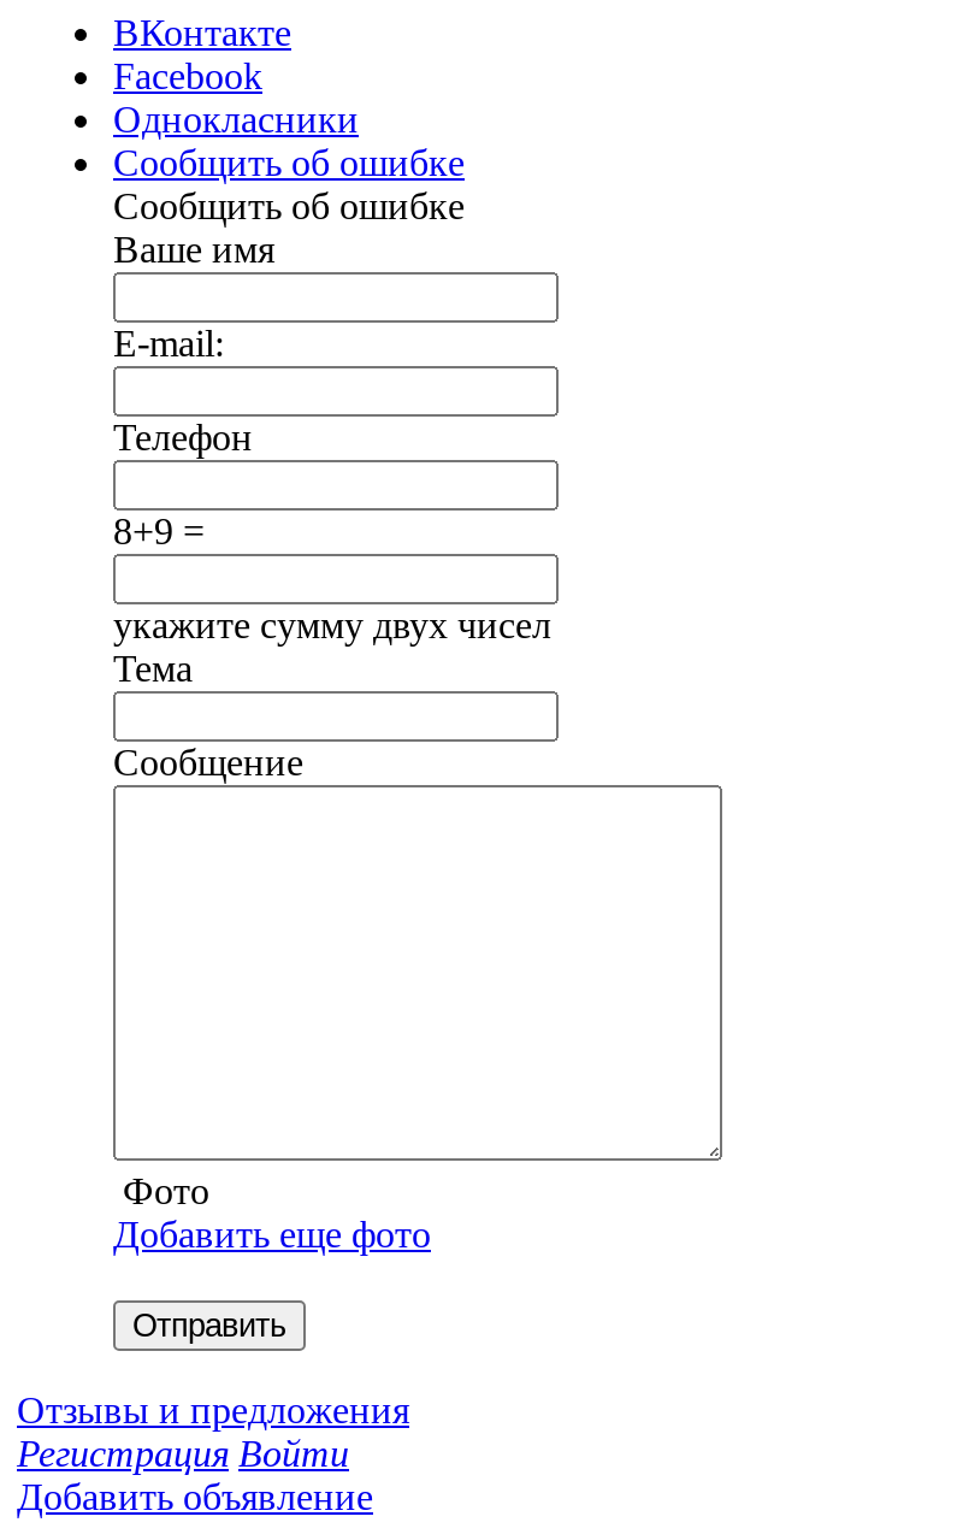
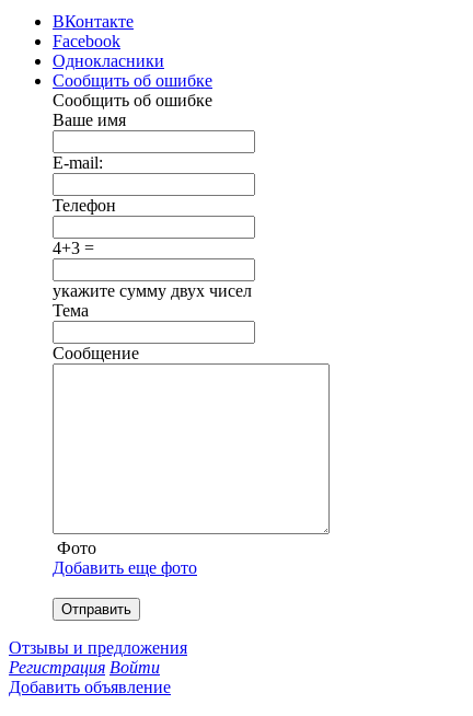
[113,511,205,551] 8+9 = -> [53,239,94,257] 4+3 =

